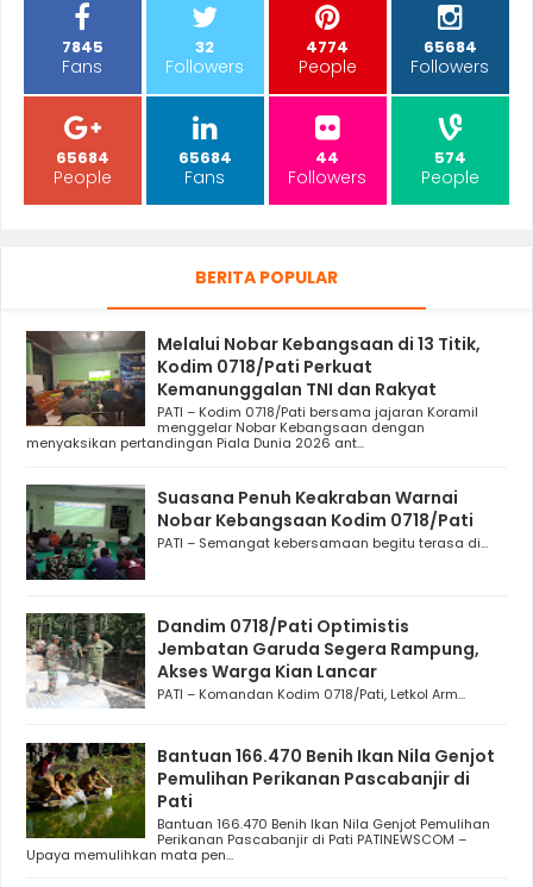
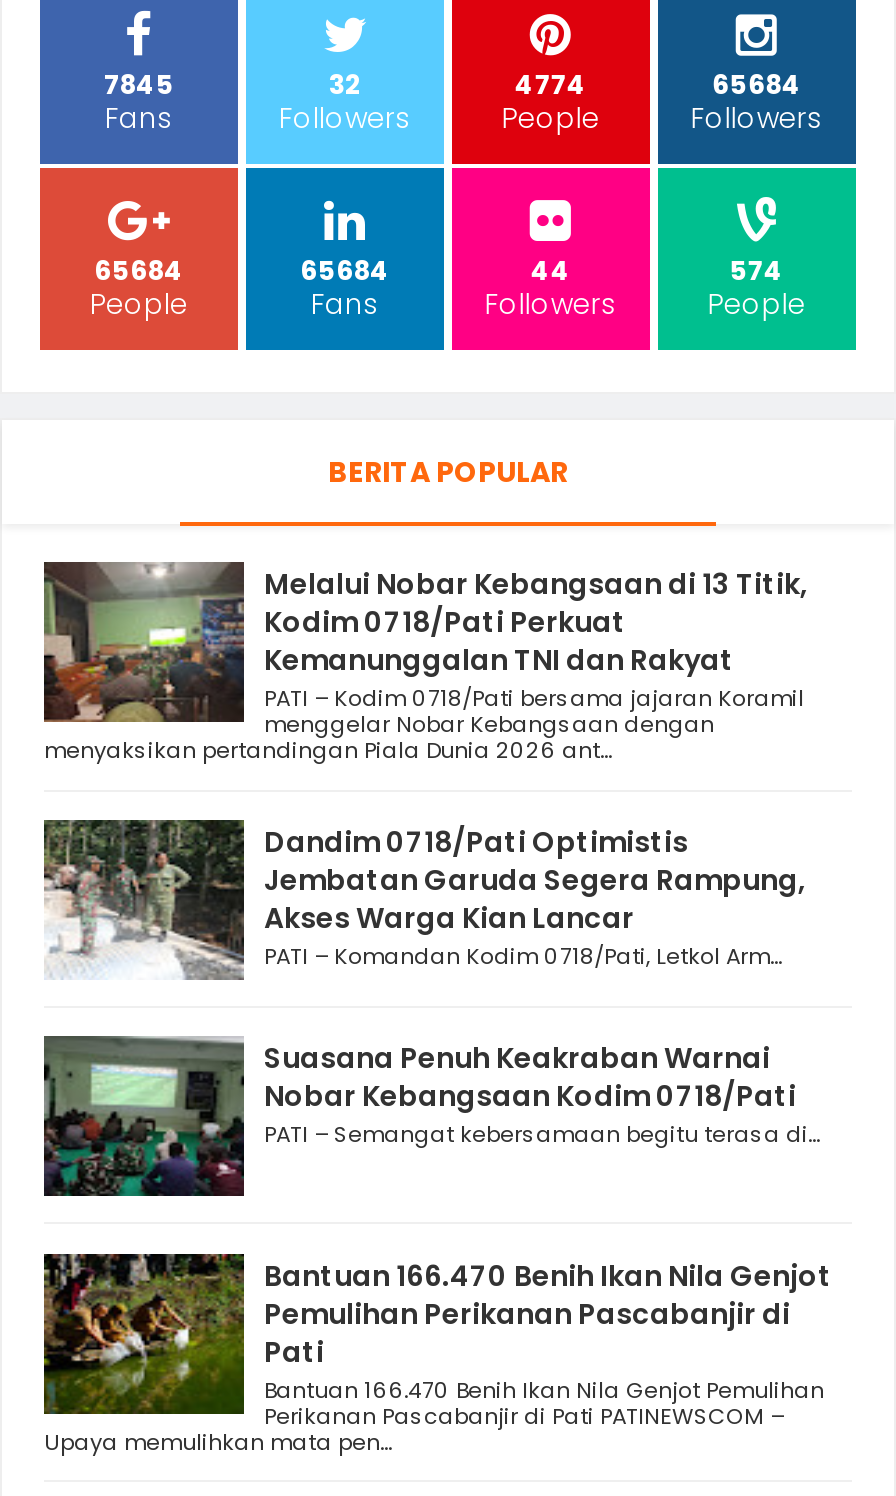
moved [25,485,488,581] -> [44,1039,820,1196]: [image] | Suasana Penuh Keakraban Warnai | Nobar Kebangsaan Kodim 0718/Pati | PATI – Semangat kebersamaan begitu terasa di...
moved [24,611,479,710] -> [40,816,806,982]: [image] | Dandim 0718/Pati Optimistis | Jembatan Garuda Segera Rampung, | Akses Warga Kian Lancar | PATI – Komandan Kodim 0718/Pati, Letkol Arm...

